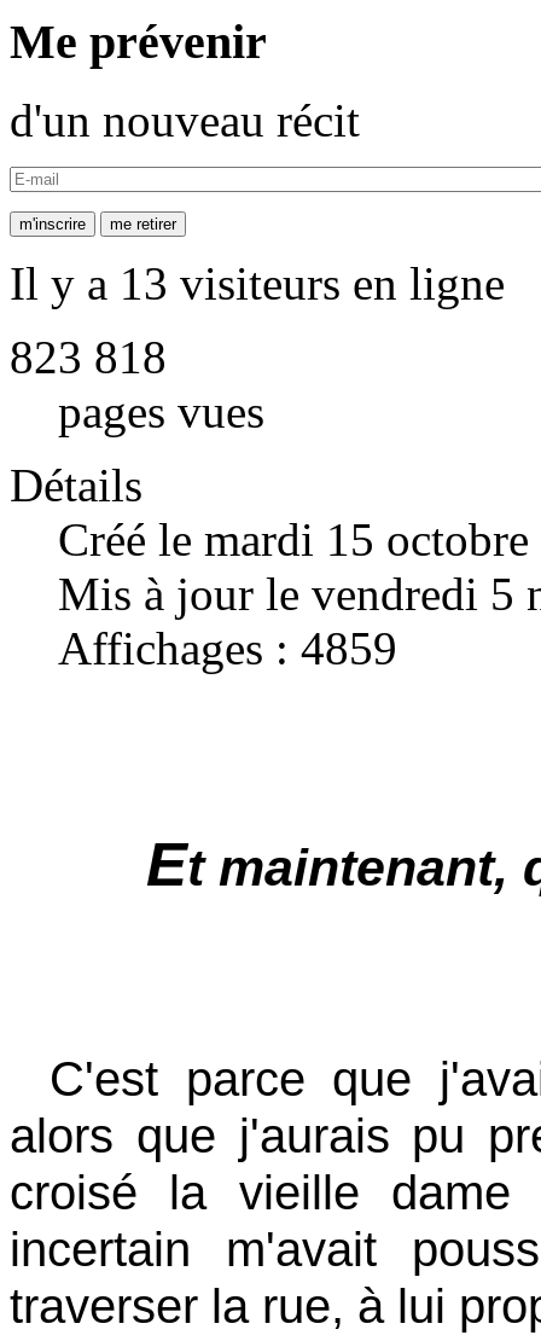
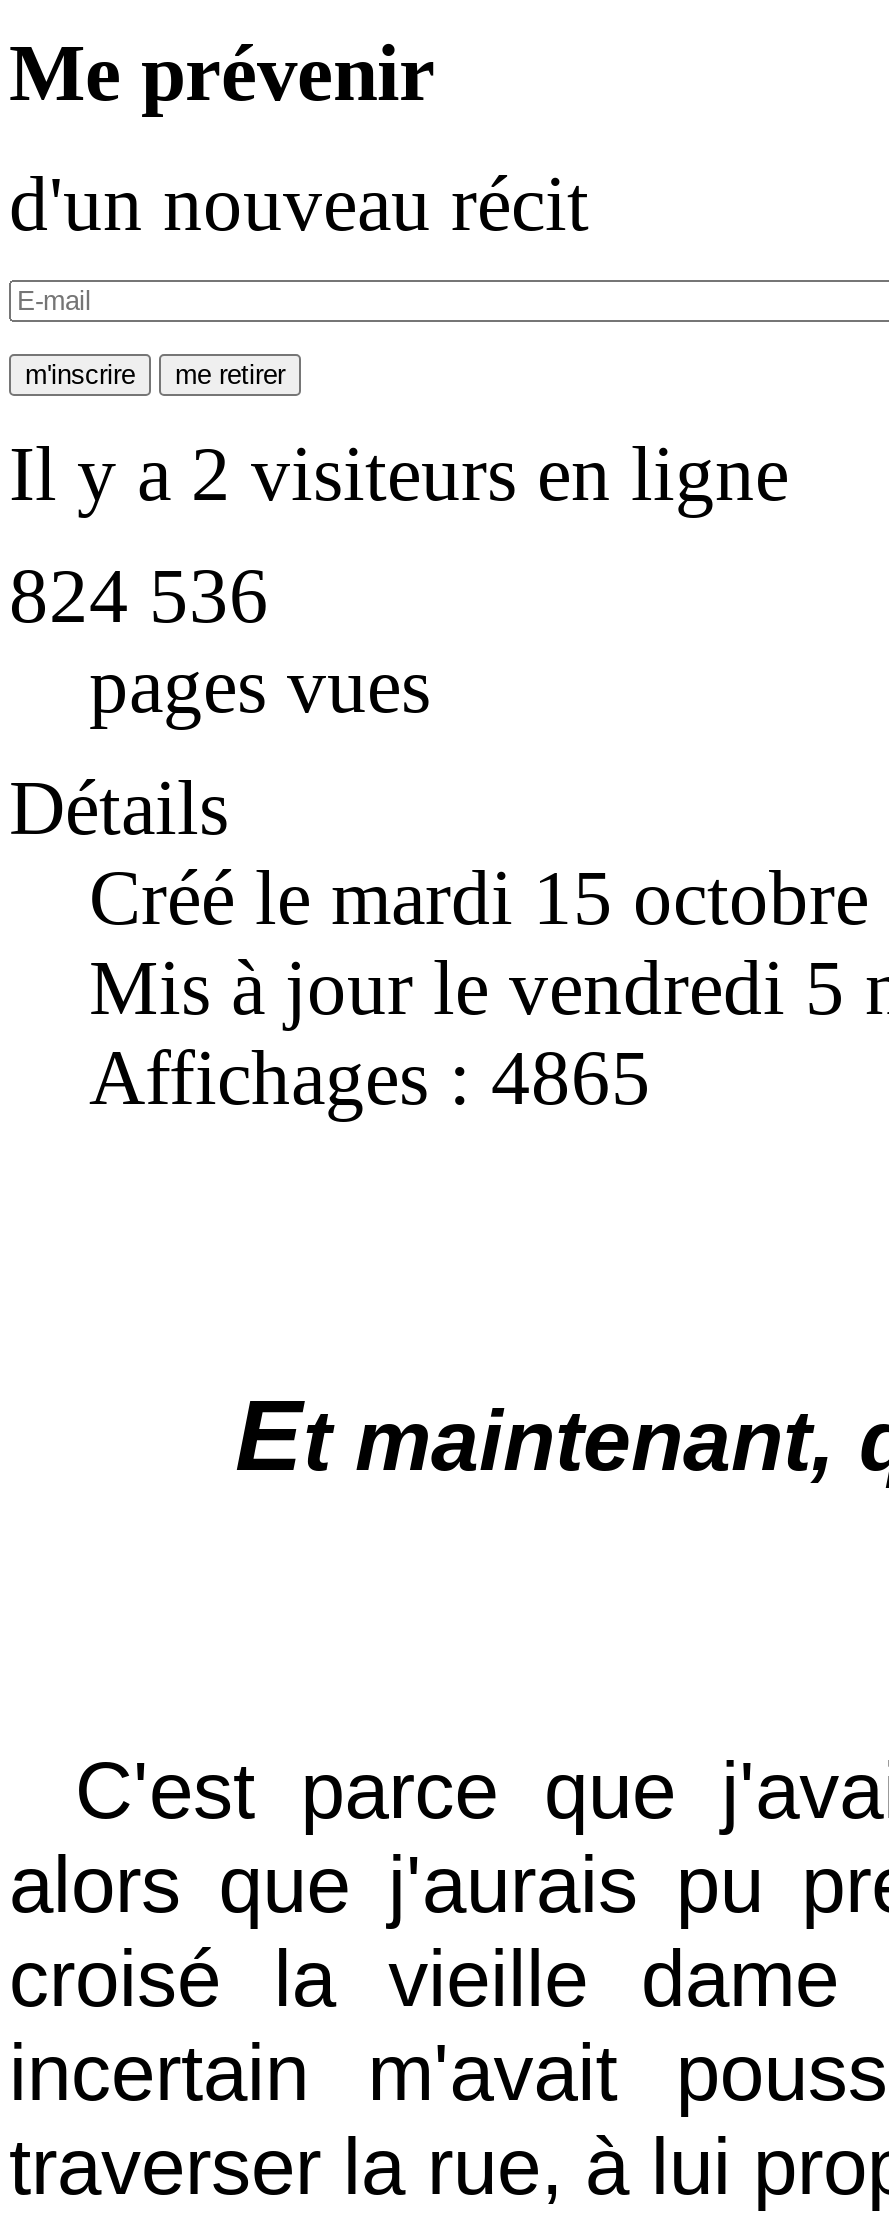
[10,258,505,310] Il y a 13 visiteurs en ligne -> [9,430,789,516] Il y a 2 visiteurs en ligne
[10,331,167,383] 823 818 -> [9,552,269,638] 824 536
[58,622,397,674] Affichages : 4859 -> [89,1034,651,1120] Affichages : 4865

